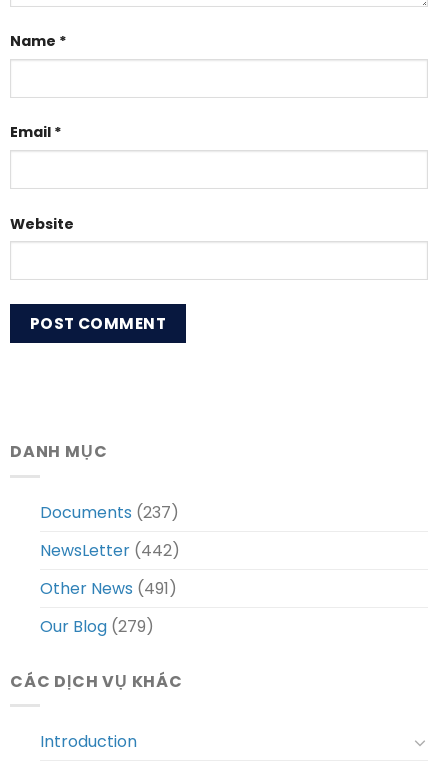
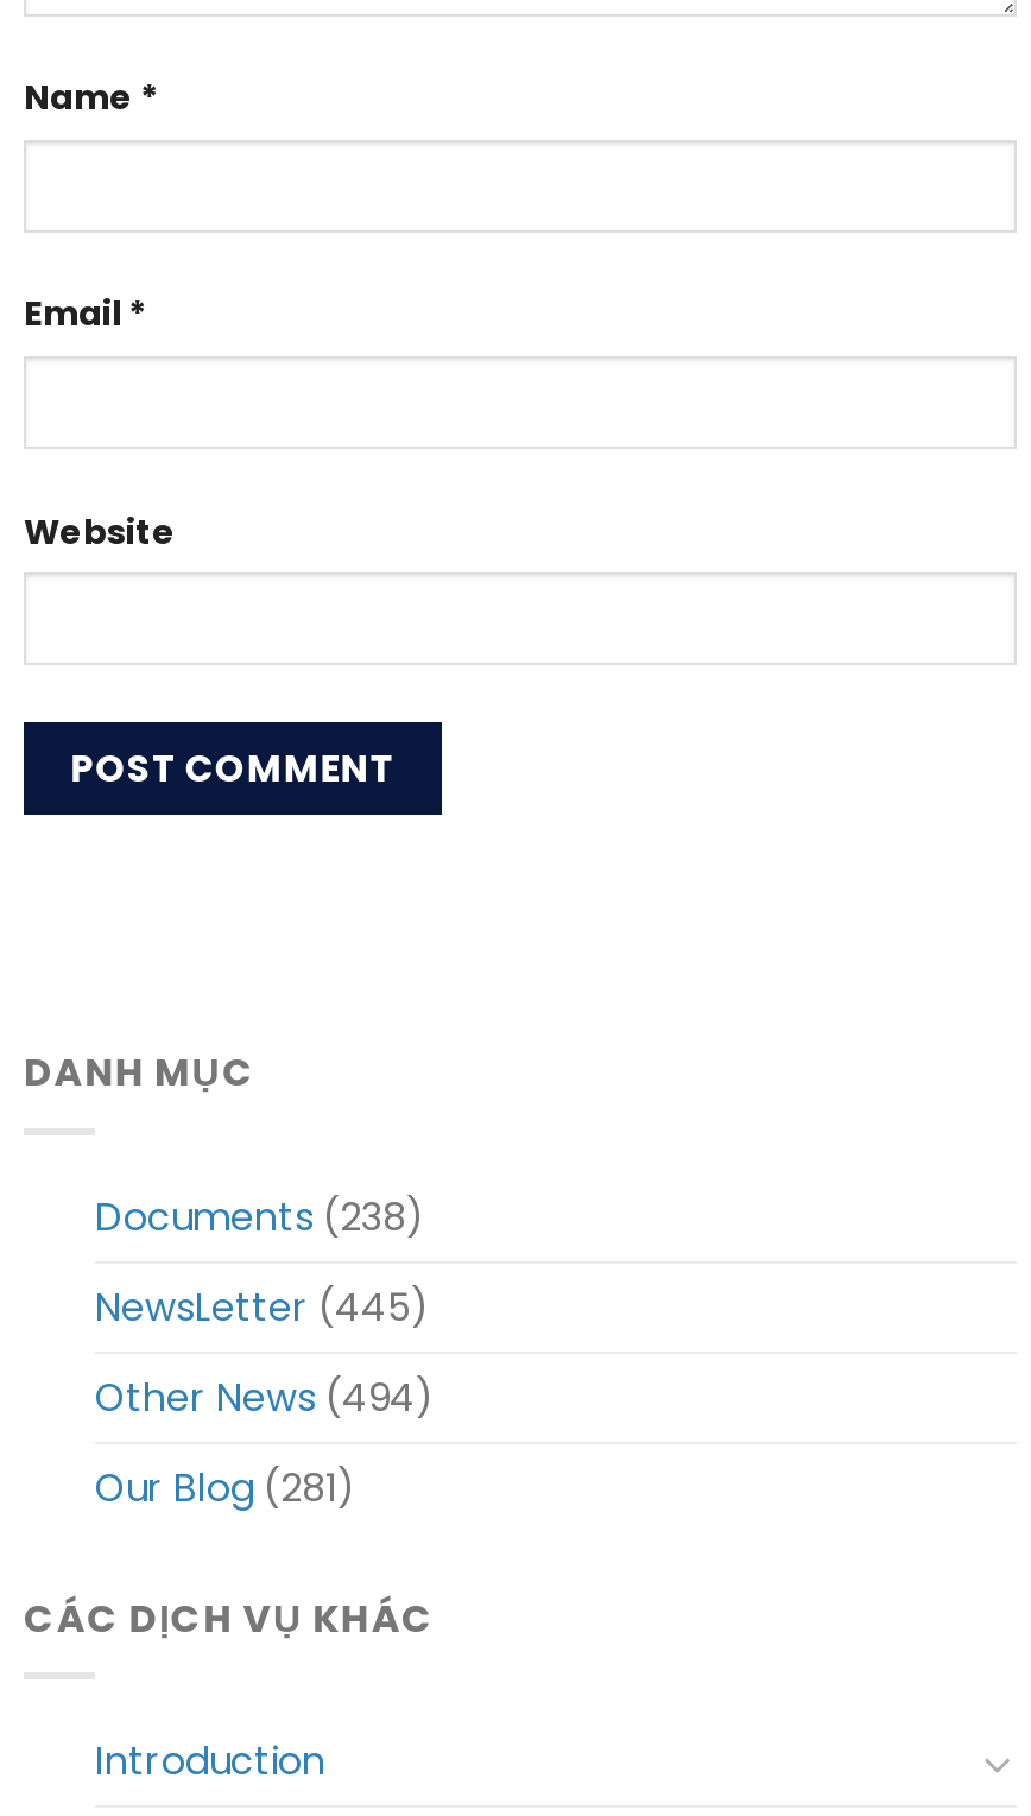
[40,501,179,524] Documents (237) -> [95,1189,425,1244] Documents (238)
[40,539,180,562] NewsLetter (442) -> [95,1279,430,1334] NewsLetter (445)
[40,577,177,600] Other News (491) -> [95,1370,435,1424] Other News (494)
[40,615,154,638] Our Blog (279) -> [95,1460,356,1515] Our Blog (281)

